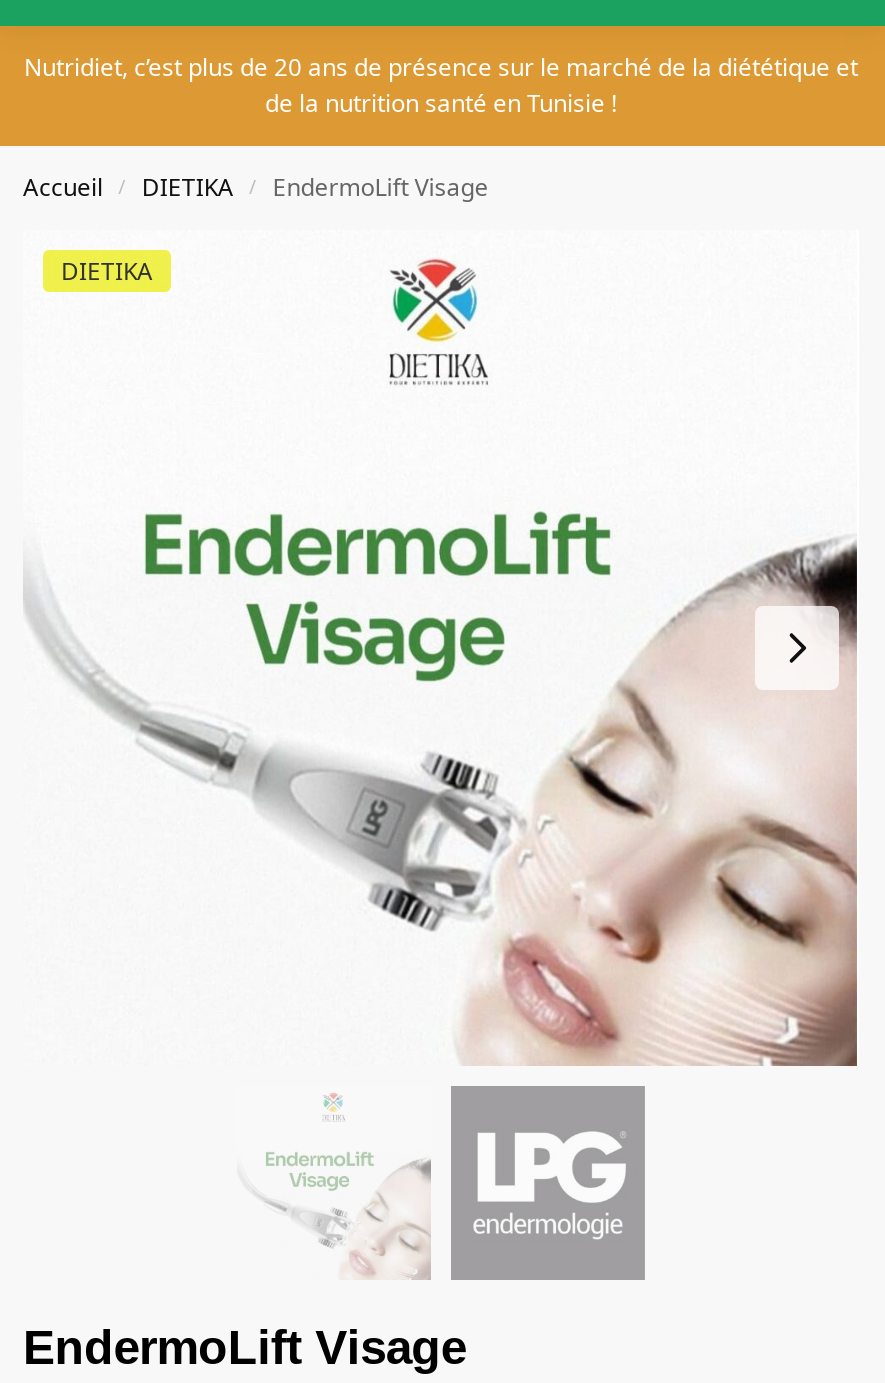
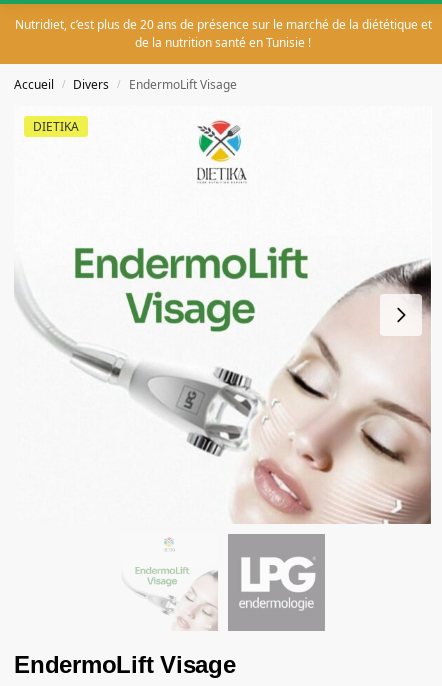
[23,170,488,204] Accueil / DIETIKA / EndermoLift Visage -> [14,76,237,93] Accueil / Divers / EndermoLift Visage

